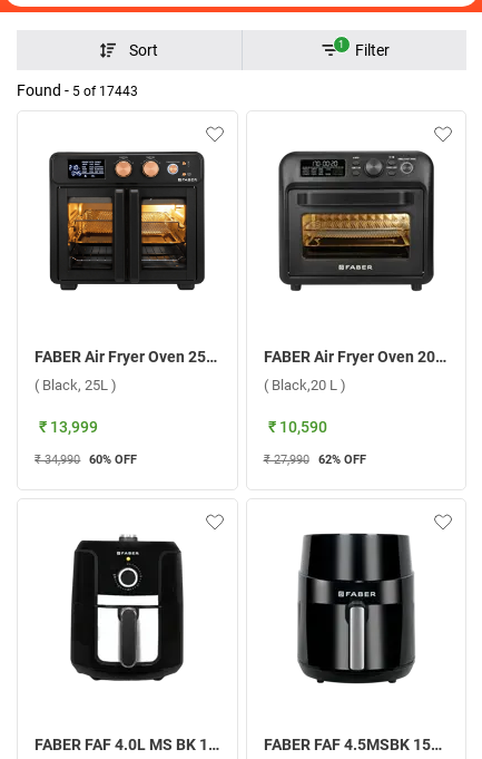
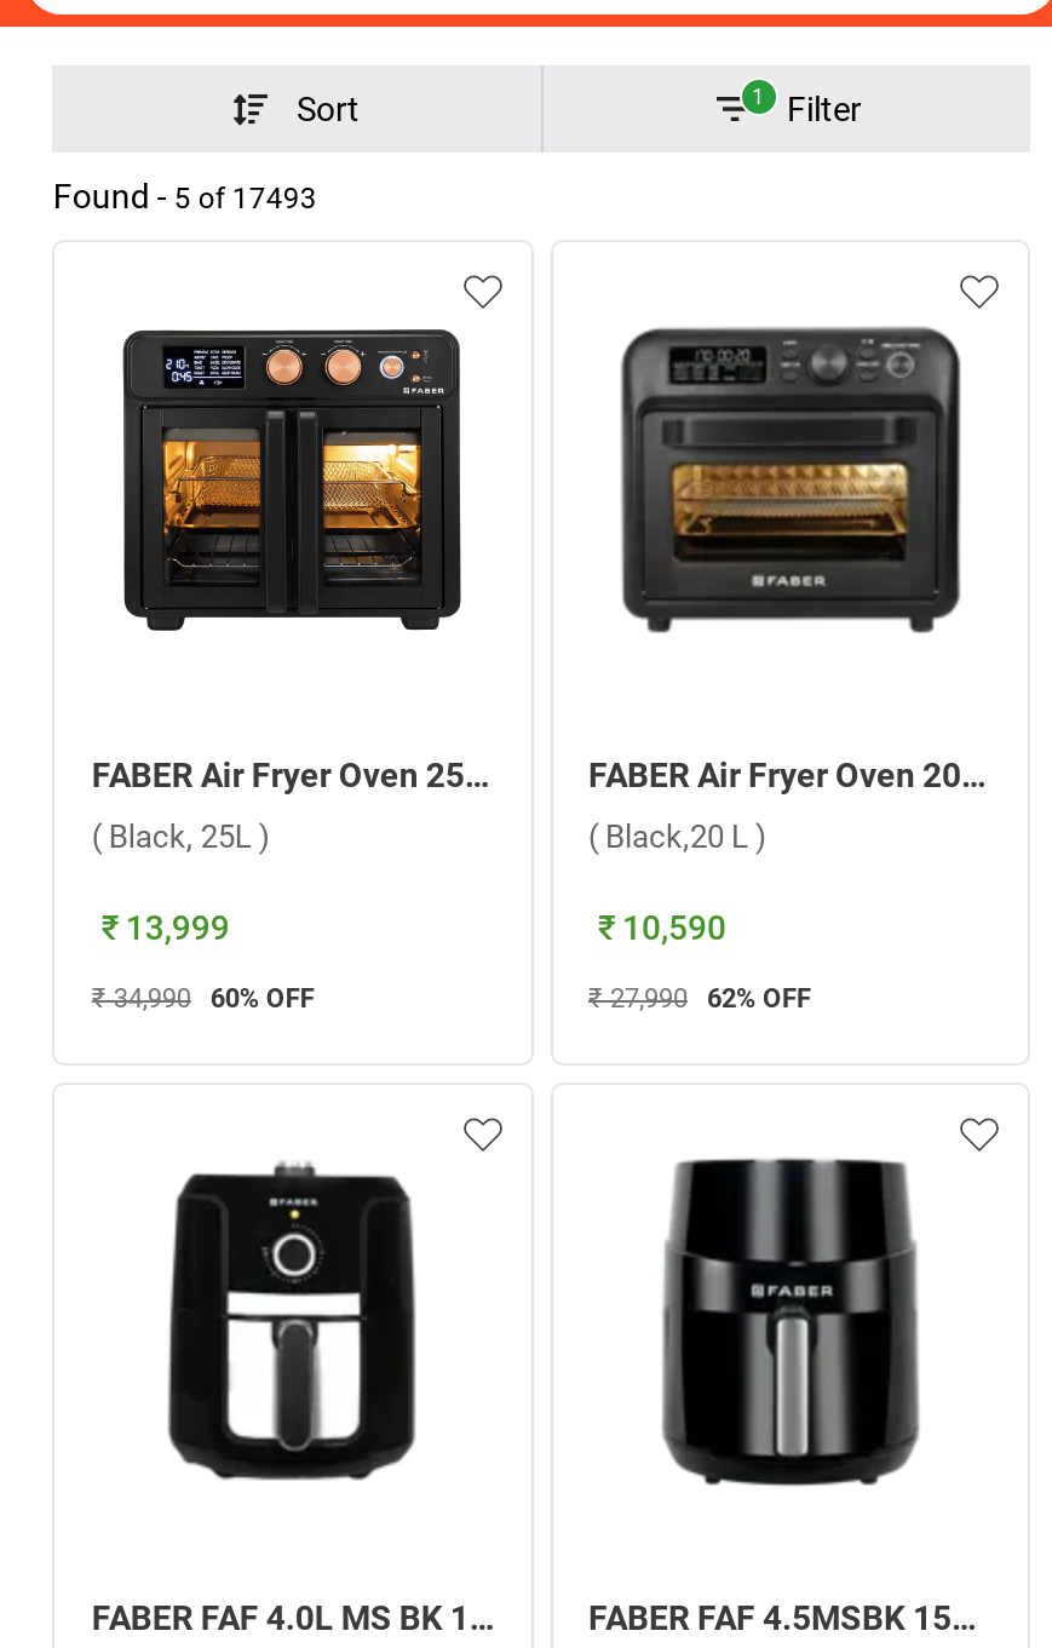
[17,81,138,99] Found - 5 of 17443 -> [53,177,317,216] Found - 5 of 17493

